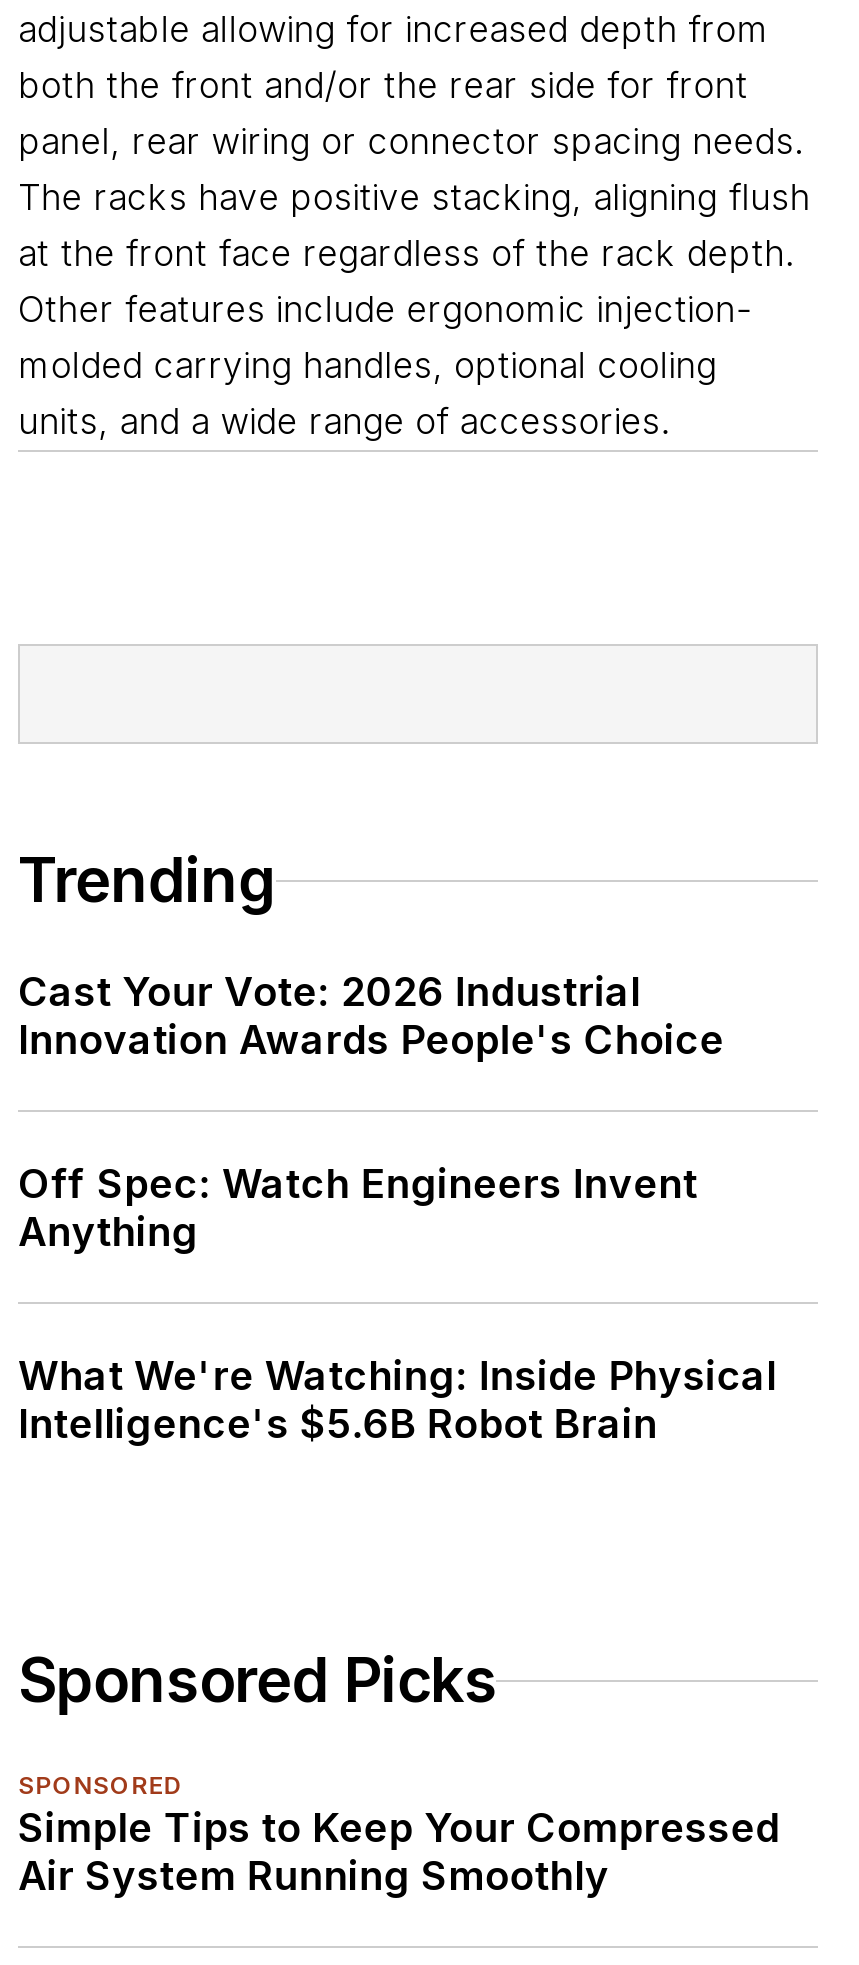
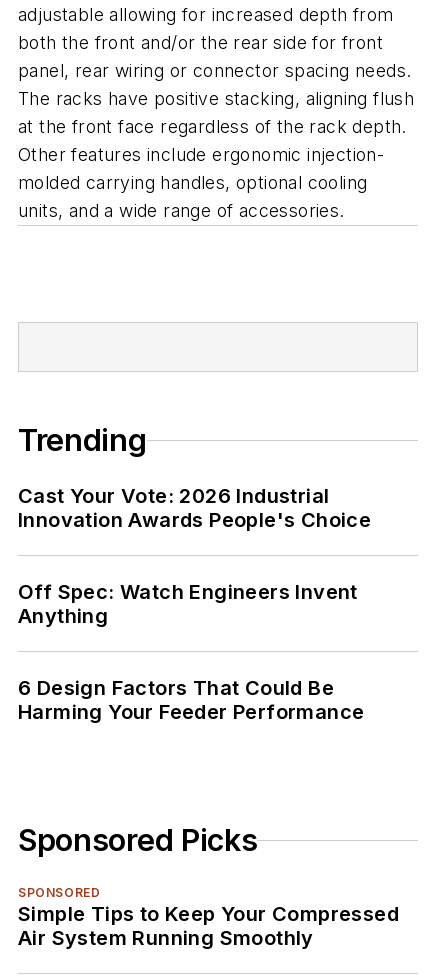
[18,1352,777,1448] What We're Watching: Inside Physical | Intelligence's $5.6B Robot Brain -> [18,676,364,724] 6 Design Factors That Could Be | Harming Your Feeder Performance

